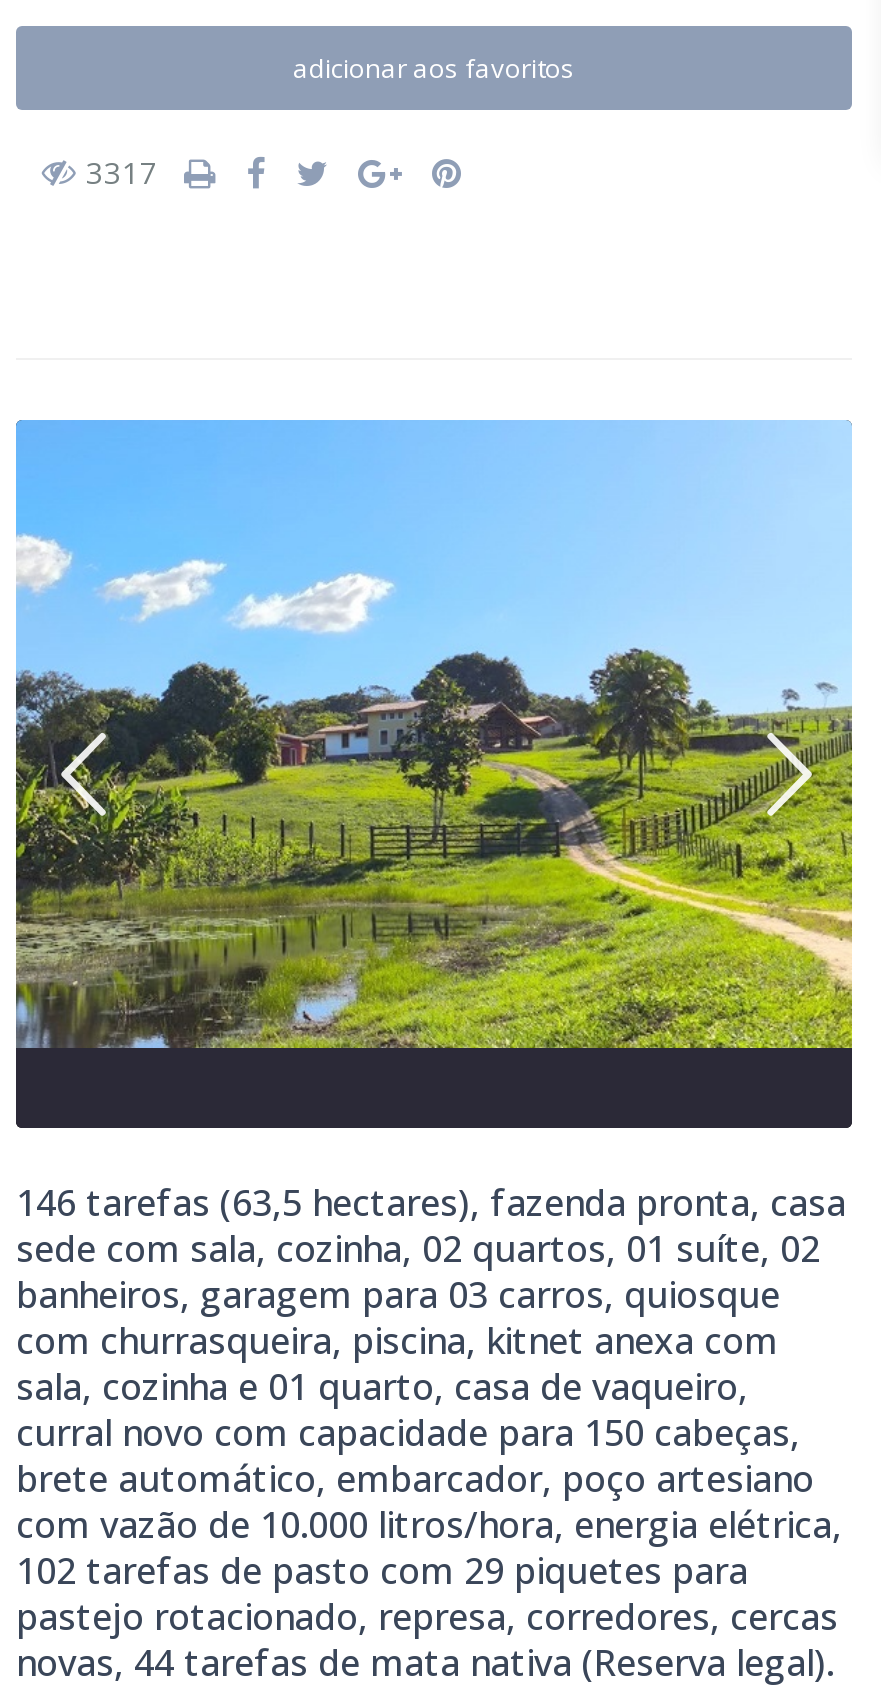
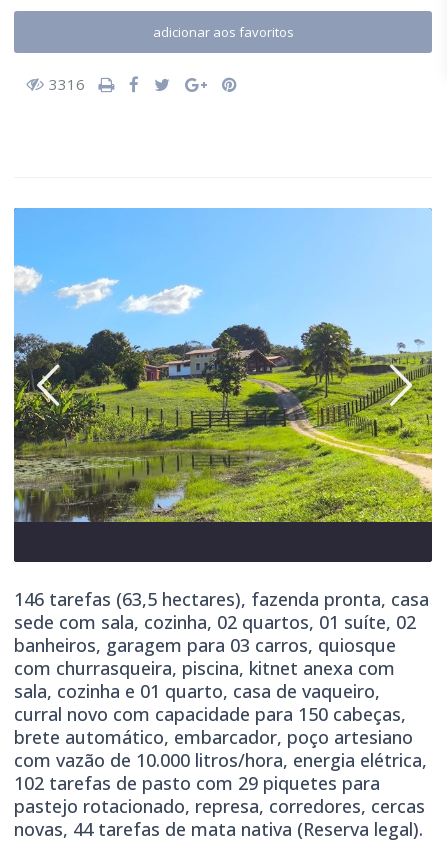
[86,152,158,192] 3317 -> [49,74,85,94] 3316

